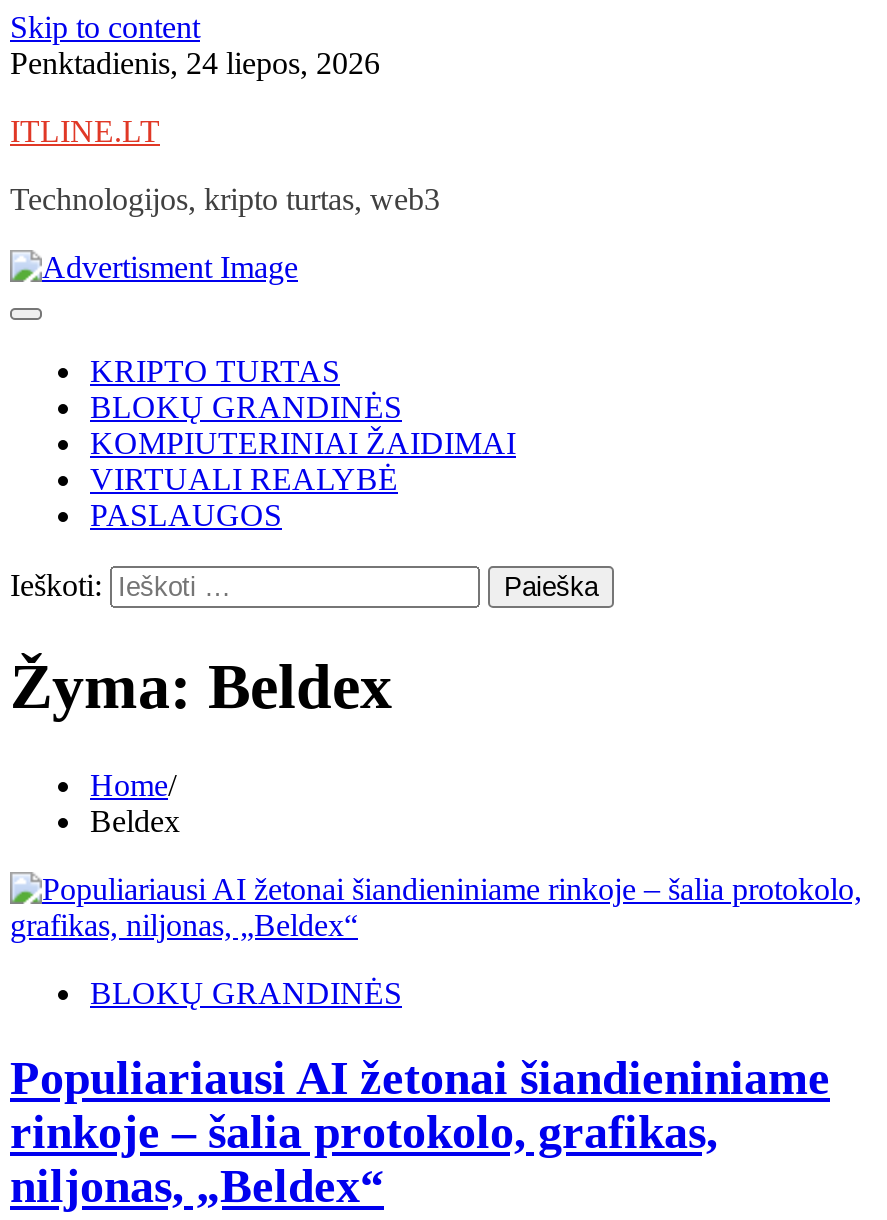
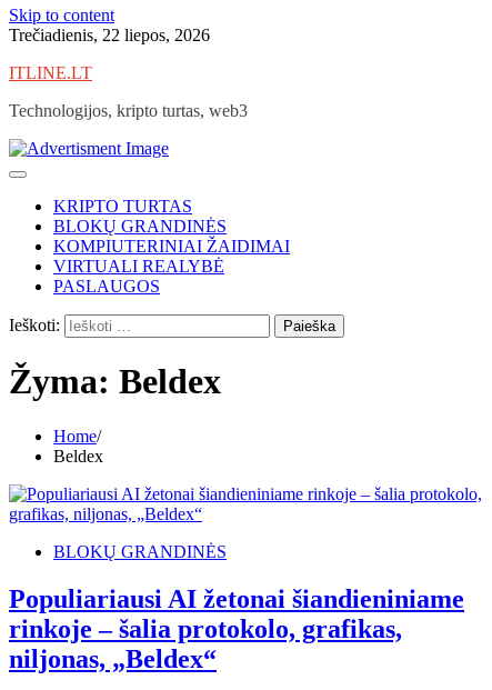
[10,46,380,80] Penktadienis, 24 liepos, 2026 -> [9,26,210,44] Trečiadienis, 22 liepos, 2026

